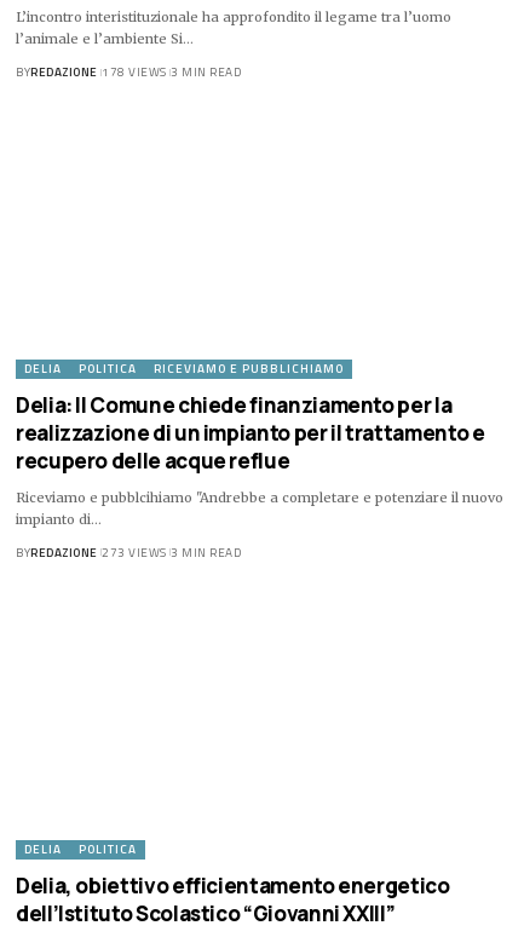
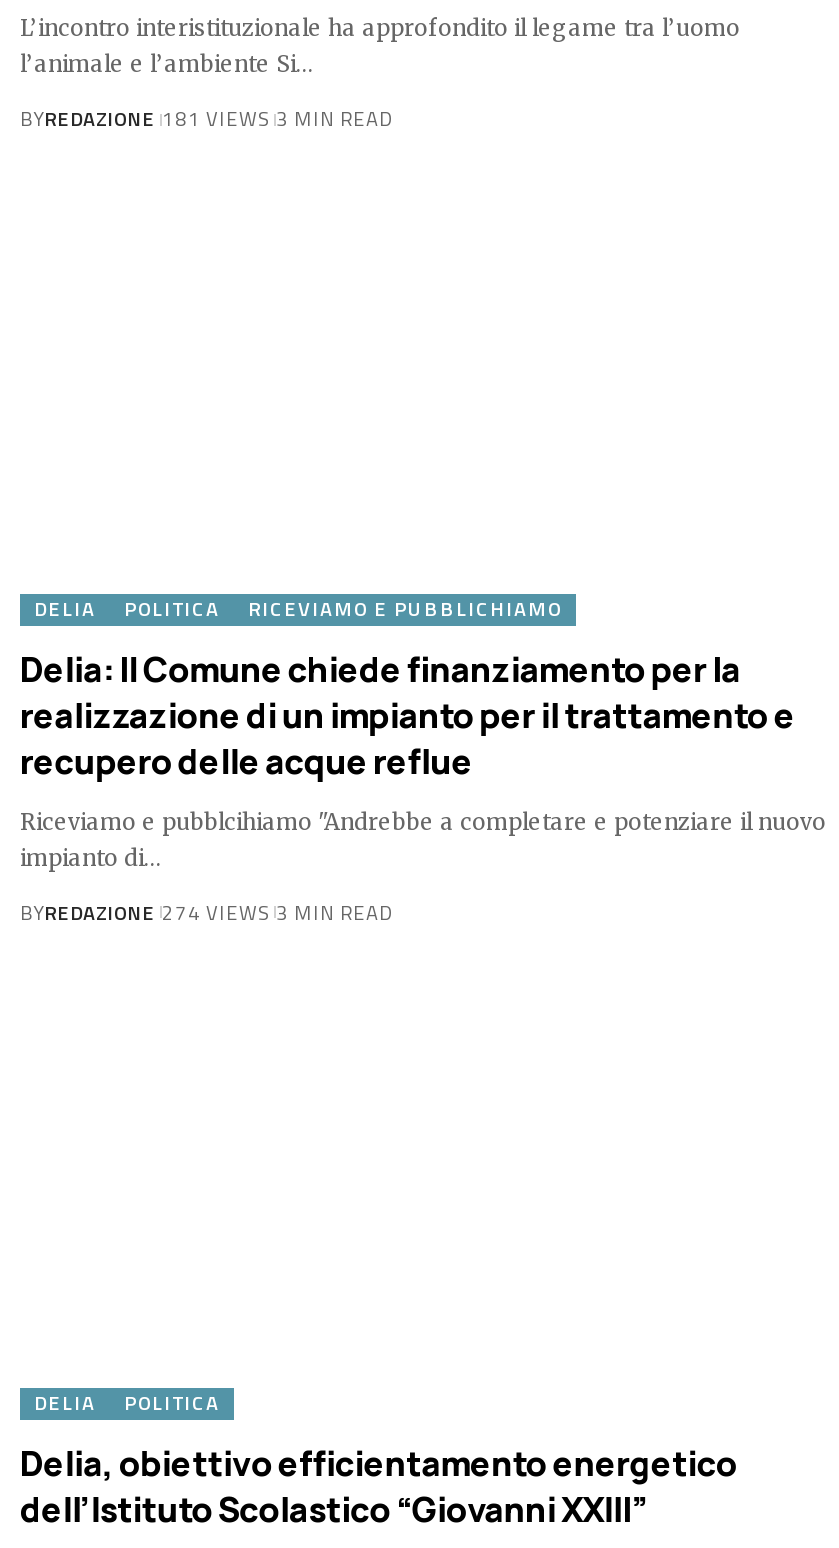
[16,63,241,81] BYREDAZIONE 178 VIEWS 3 MIN READ -> [20,104,392,134] BYREDAZIONE 181 VIEWS 3 MIN READ
[16,544,241,562] BYREDAZIONE 273 VIEWS 3 MIN READ -> [20,898,392,928] BYREDAZIONE 274 VIEWS 3 MIN READ

